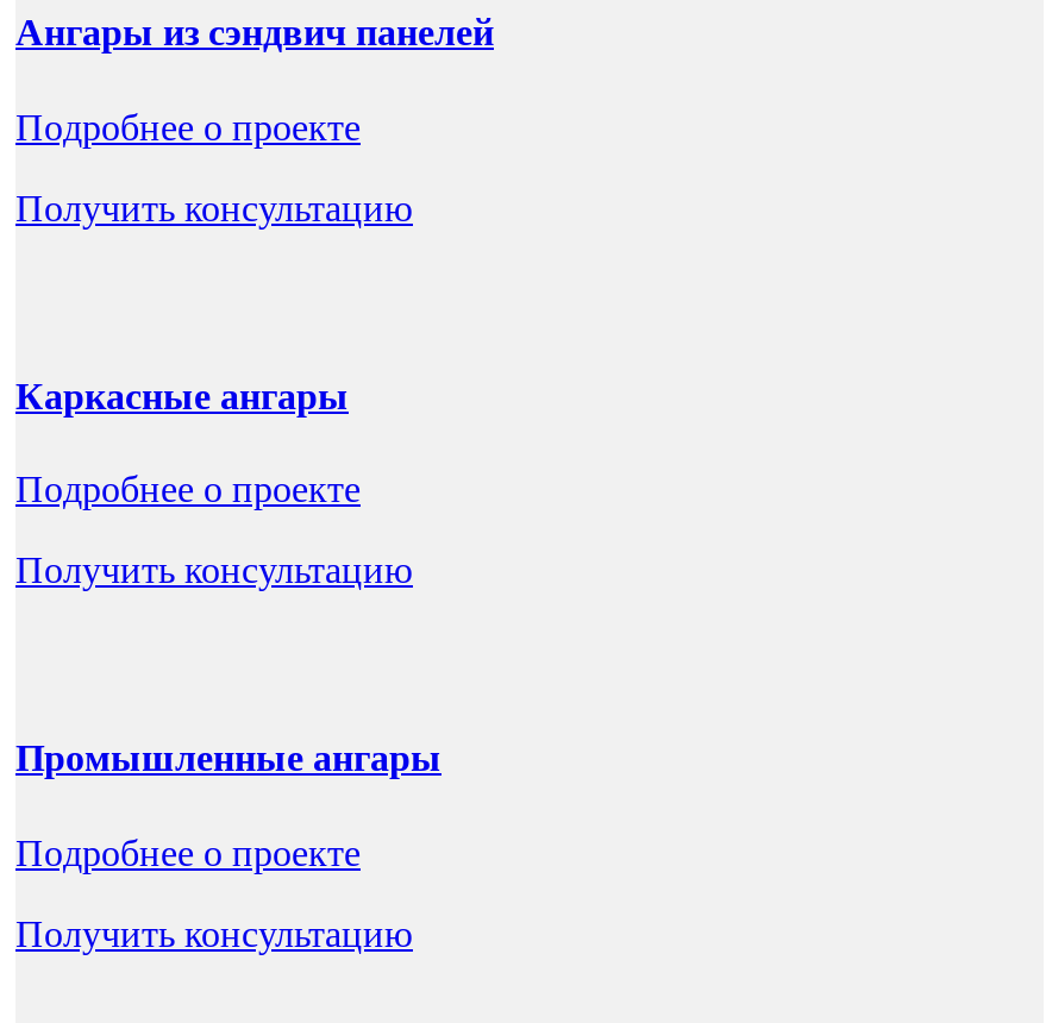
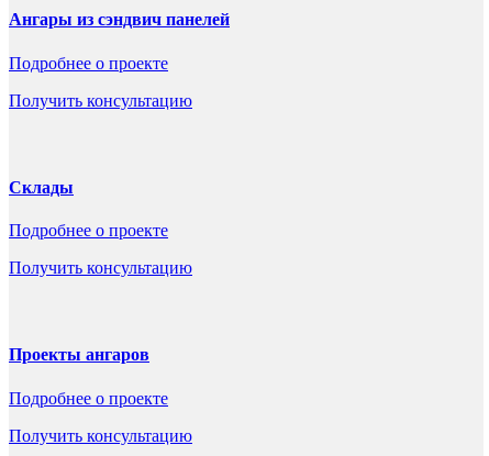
[15,376,349,416] Каркасные ангары -> [9,178,74,197] Склады
[15,738,442,779] Промышленные ангары -> [9,345,149,364] Проекты ангаров

